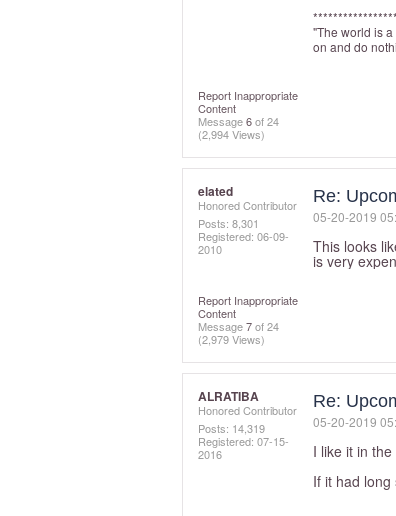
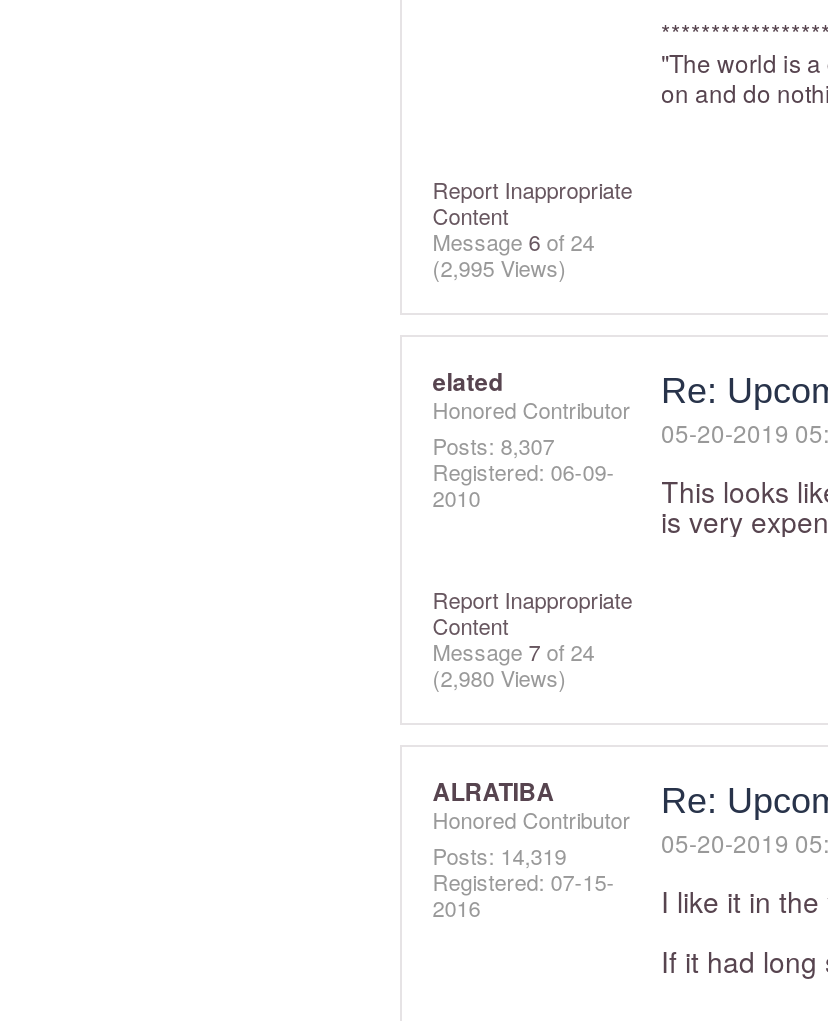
[198,126,265,142] (2,994 Views) -> [432,252,566,284] (2,995 Views)
[198,215,259,231] Posts: 8,301 -> [432,430,554,462] Posts: 8,307
[198,331,265,347] (2,979 Views) -> [432,662,566,694] (2,980 Views)

